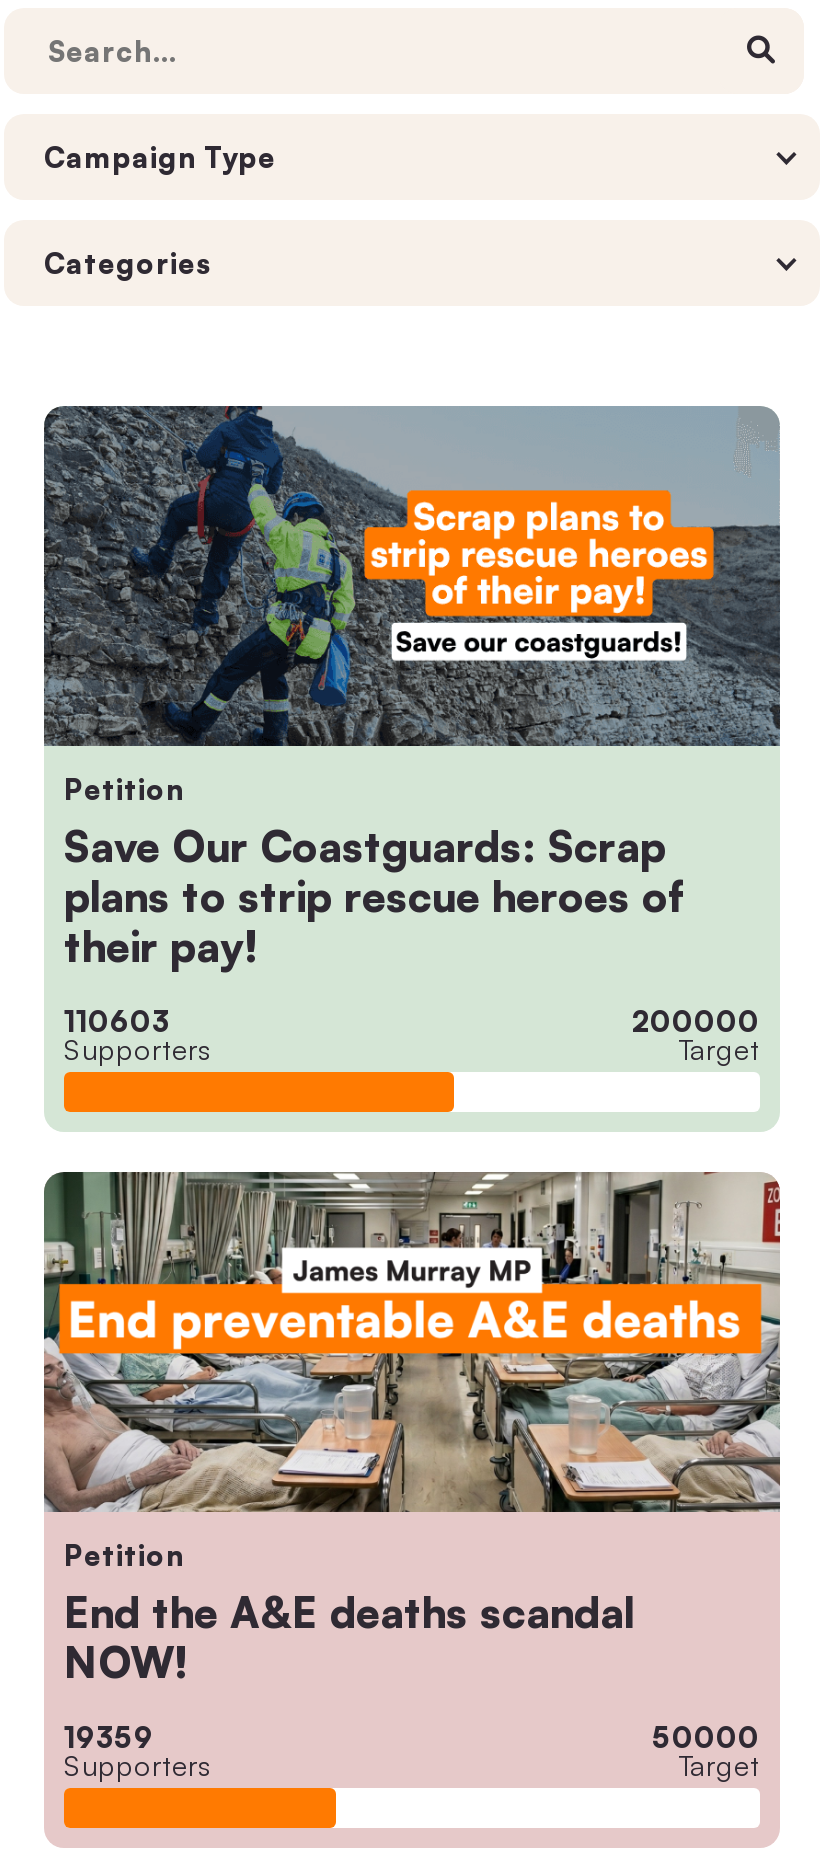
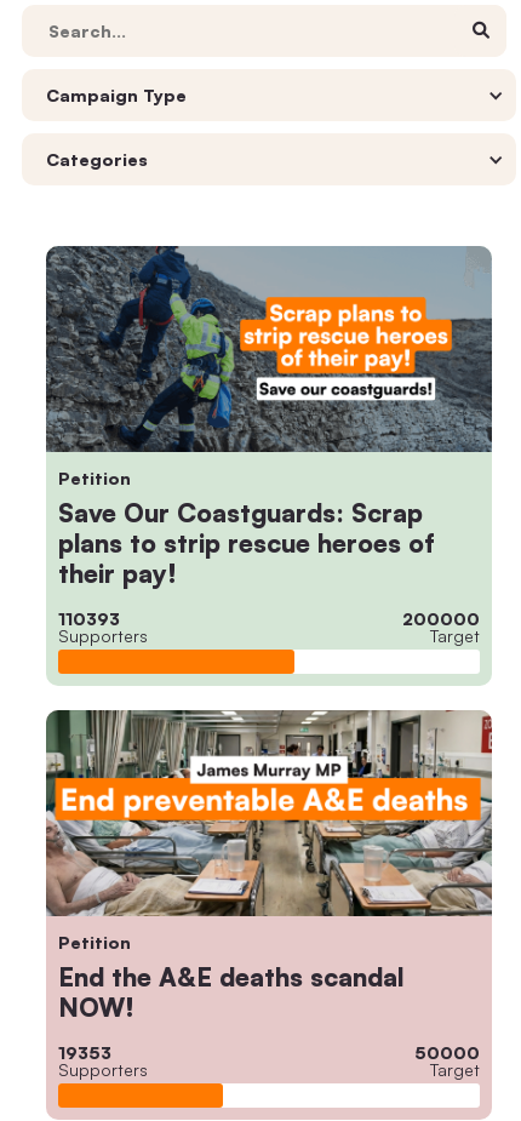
[64,1004,170,1038] 110603 -> [58,608,120,629] 110393
[64,1720,154,1754] 19359 -> [58,1042,111,1063] 19353

